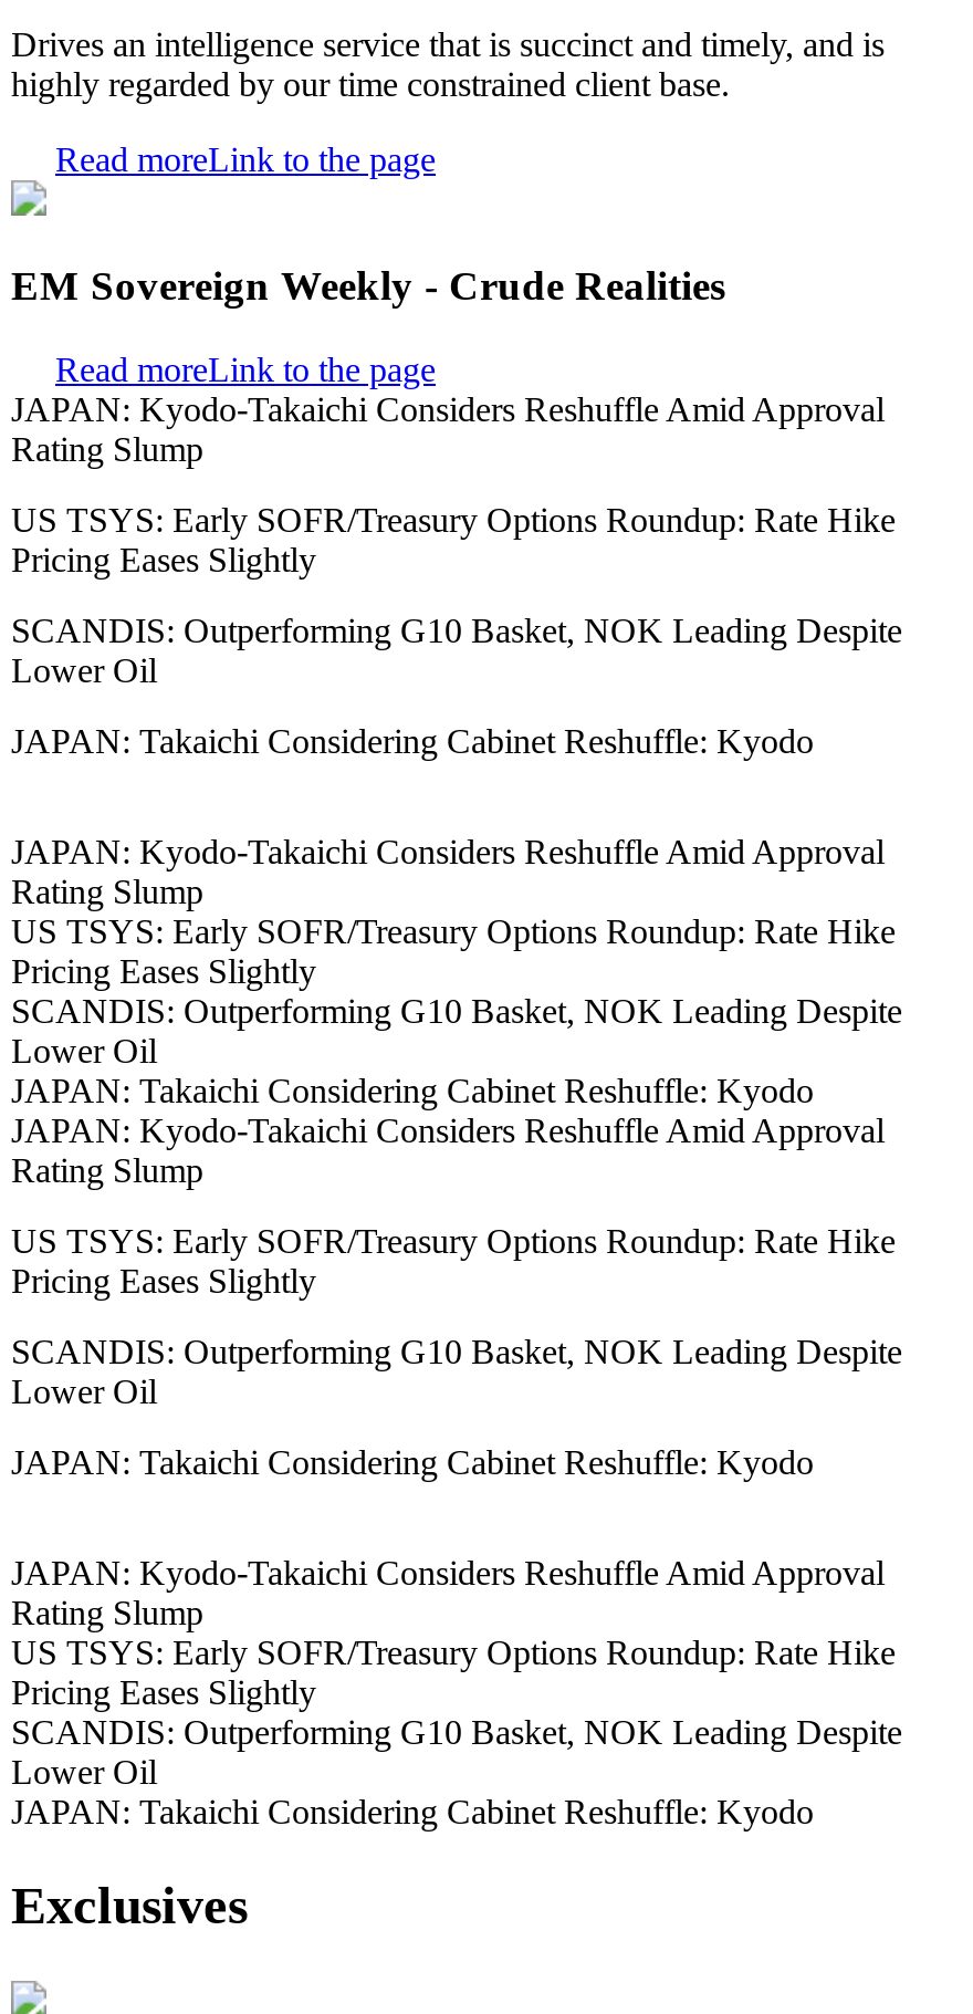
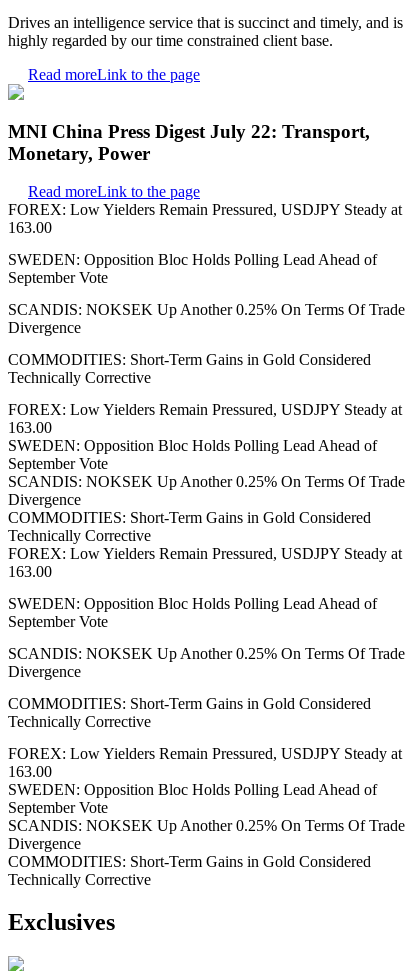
[11,261,725,307] EM Sovereign Weekly - Crude Realities -> [8,120,370,163] MNI China Press Digest July 22: Transport, | Monetary, Power
[11,391,885,468] JAPAN: Kyodo-Takaichi Considers Reshuffle Amid Approval | Rating Slump -> [8,201,402,236] FOREX: Low Yielders Remain Pressured, USDJPY Steady at | 163.00
[11,501,896,579] US TSYS: Early SOFR/Treasury Options Roundup: Rate Hike | Pricing Eases Slightly -> [8,251,377,286] SWEDEN: Opposition Bloc Holds Polling Lead Ahead of | September Vote
[11,612,902,689] SCANDIS: Outperforming G10 Basket, NOK Leading Despite | Lower Oil -> [8,301,405,336] SCANDIS: NOKSEK Up Another 0.25% On Terms Of Trade | Divergence
[11,723,814,760] JAPAN: Takaichi Considering Cabinet Reshuffle: Kyodo -> [8,351,371,386] COMMODITIES: Short-Term Gains in Gold Considered | Technically Corrective
[11,833,902,1189] JAPAN: Kyodo-Takaichi Considers Reshuffle Amid Approval | Rating Slump | US TSYS: Early SOFR/Treasury Options Roundup: Rate Hike | Pricing Eases Slightly | SCANDIS: Outperforming G10 Basket, NOK Leading Despite | Lower Oil | JAPAN: Takaichi Considering Cabinet Reshuffle: Kyodo | JAPAN: Kyodo-Takaichi Considers Reshuffle Amid Approval | Rating Slump -> [8,401,405,580] FOREX: Low Yielders Remain Pressured, USDJPY Steady at | 163.00 | SWEDEN: Opposition Bloc Holds Polling Lead Ahead of | September Vote | SCANDIS: NOKSEK Up Another 0.25% On Terms Of Trade | Divergence | COMMODITIES: Short-Term Gains in Gold Considered | Technically Corrective | FOREX: Low Yielders Remain Pressured, USDJPY Steady at | 163.00
[11,1223,896,1300] US TSYS: Early SOFR/Treasury Options Roundup: Rate Hike | Pricing Eases Slightly -> [8,595,377,630] SWEDEN: Opposition Bloc Holds Polling Lead Ahead of | September Vote
[11,1333,902,1411] SCANDIS: Outperforming G10 Basket, NOK Leading Despite | Lower Oil -> [8,645,405,680] SCANDIS: NOKSEK Up Another 0.25% On Terms Of Trade | Divergence
[11,1444,814,1481] JAPAN: Takaichi Considering Cabinet Reshuffle: Kyodo -> [8,695,371,730] COMMODITIES: Short-Term Gains in Gold Considered | Technically Corrective
[11,1554,902,1831] JAPAN: Kyodo-Takaichi Considers Reshuffle Amid Approval | Rating Slump | US TSYS: Early SOFR/Treasury Options Roundup: Rate Hike | Pricing Eases Slightly | SCANDIS: Outperforming G10 Basket, NOK Leading Despite | Lower Oil | JAPAN: Takaichi Considering Cabinet Reshuffle: Kyodo -> [8,745,405,888] FOREX: Low Yielders Remain Pressured, USDJPY Steady at | 163.00 | SWEDEN: Opposition Bloc Holds Polling Lead Ahead of | September Vote | SCANDIS: NOKSEK Up Another 0.25% On Terms Of Trade | Divergence | COMMODITIES: Short-Term Gains in Gold Considered | Technically Corrective

